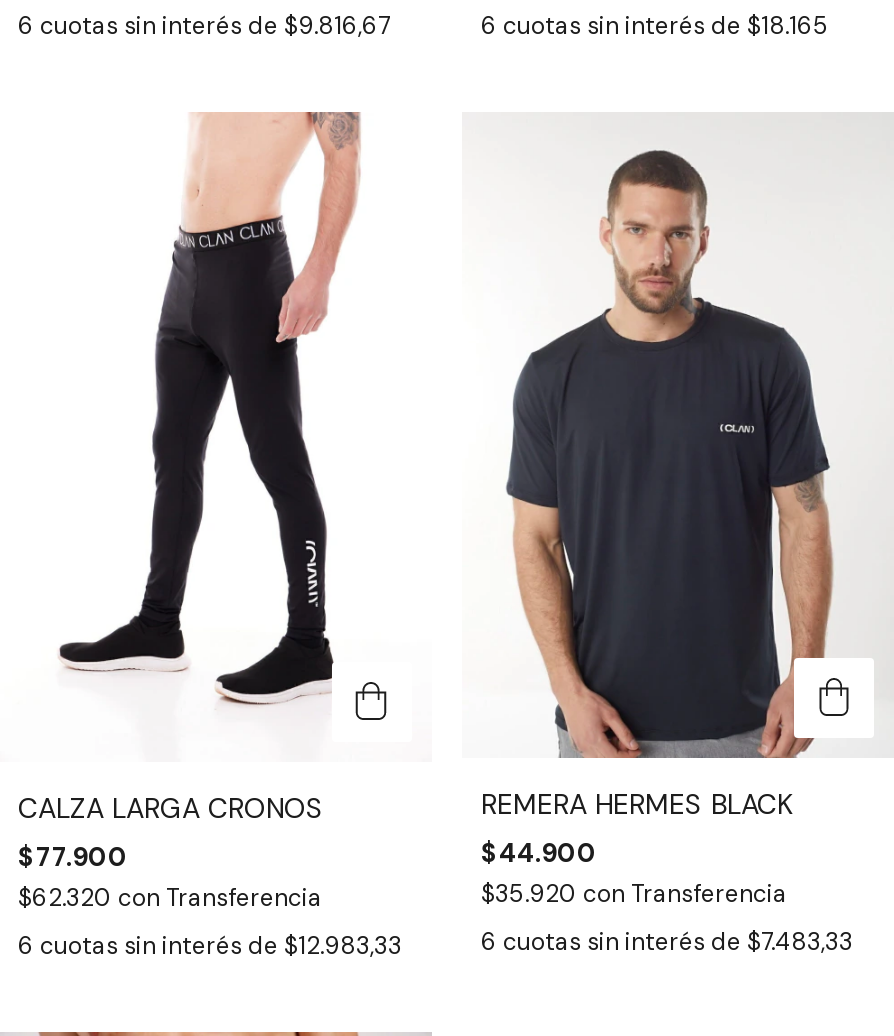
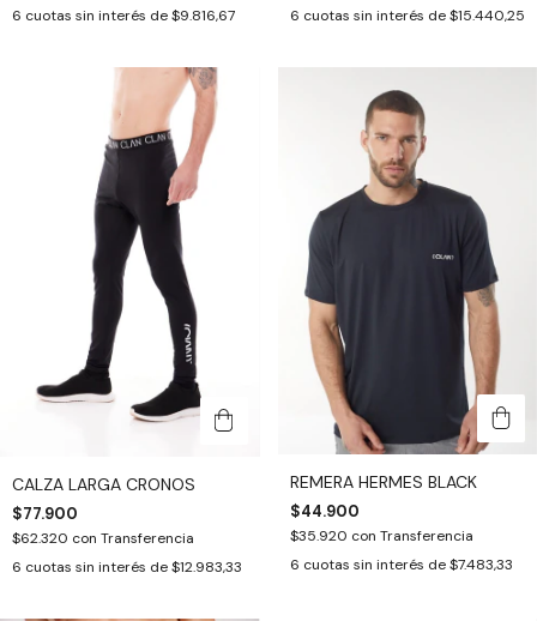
[481,10,829,42] 6 cuotas sin interés de $18.165 -> [289,6,524,25] 6 cuotas sin interés de $15.440,25

